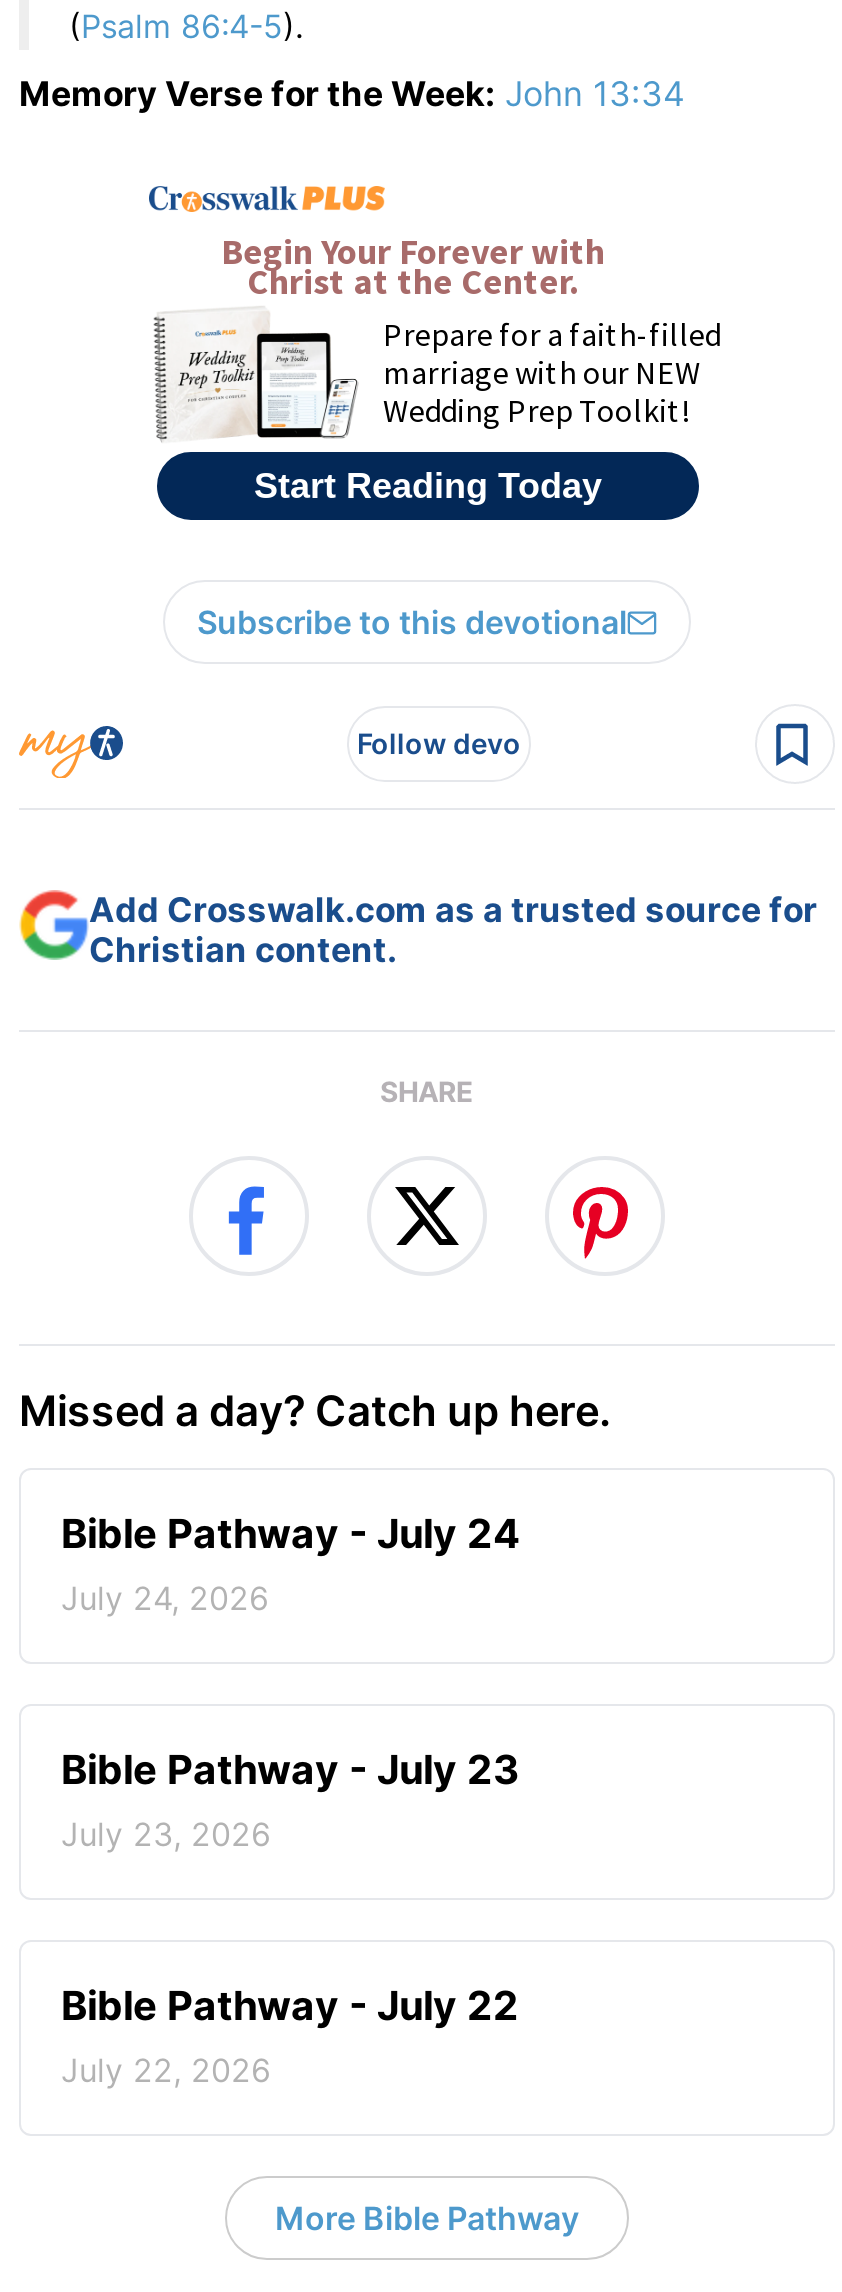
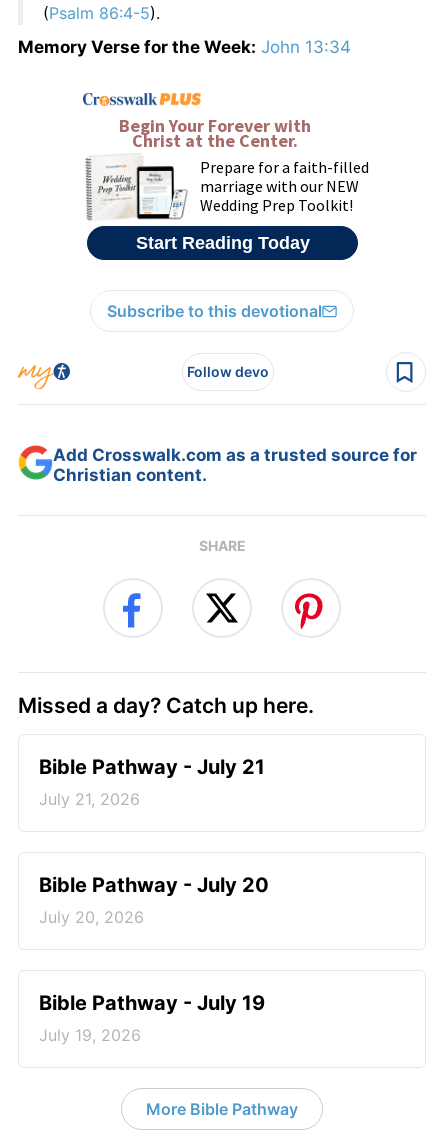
[61,1510,521,1558] Bible Pathway - July 24 -> [39,755,265,779] Bible Pathway - July 21
[61,1578,269,1618] July 24, 2026 -> [39,789,140,809] July 21, 2026
[61,1746,519,1794] Bible Pathway - July 23 -> [39,873,269,897] Bible Pathway - July 20
[61,1814,271,1854] July 23, 2026 -> [39,907,144,927] July 20, 2026
[61,1982,519,2030] Bible Pathway - July 22 -> [39,991,265,1015] Bible Pathway - July 19
[61,2050,271,2090] July 22, 2026 -> [39,1025,141,1045] July 19, 2026

